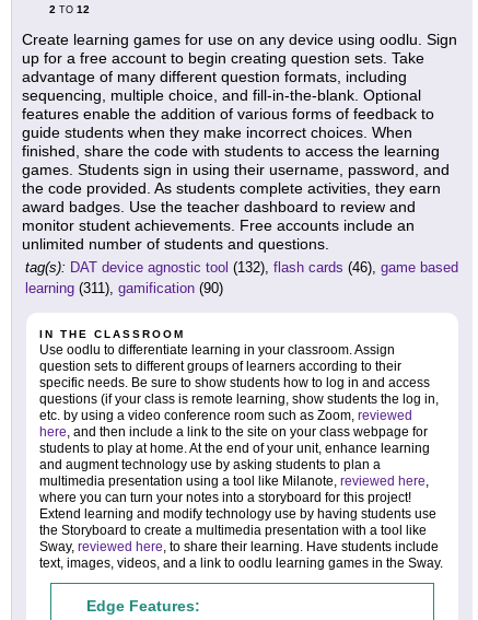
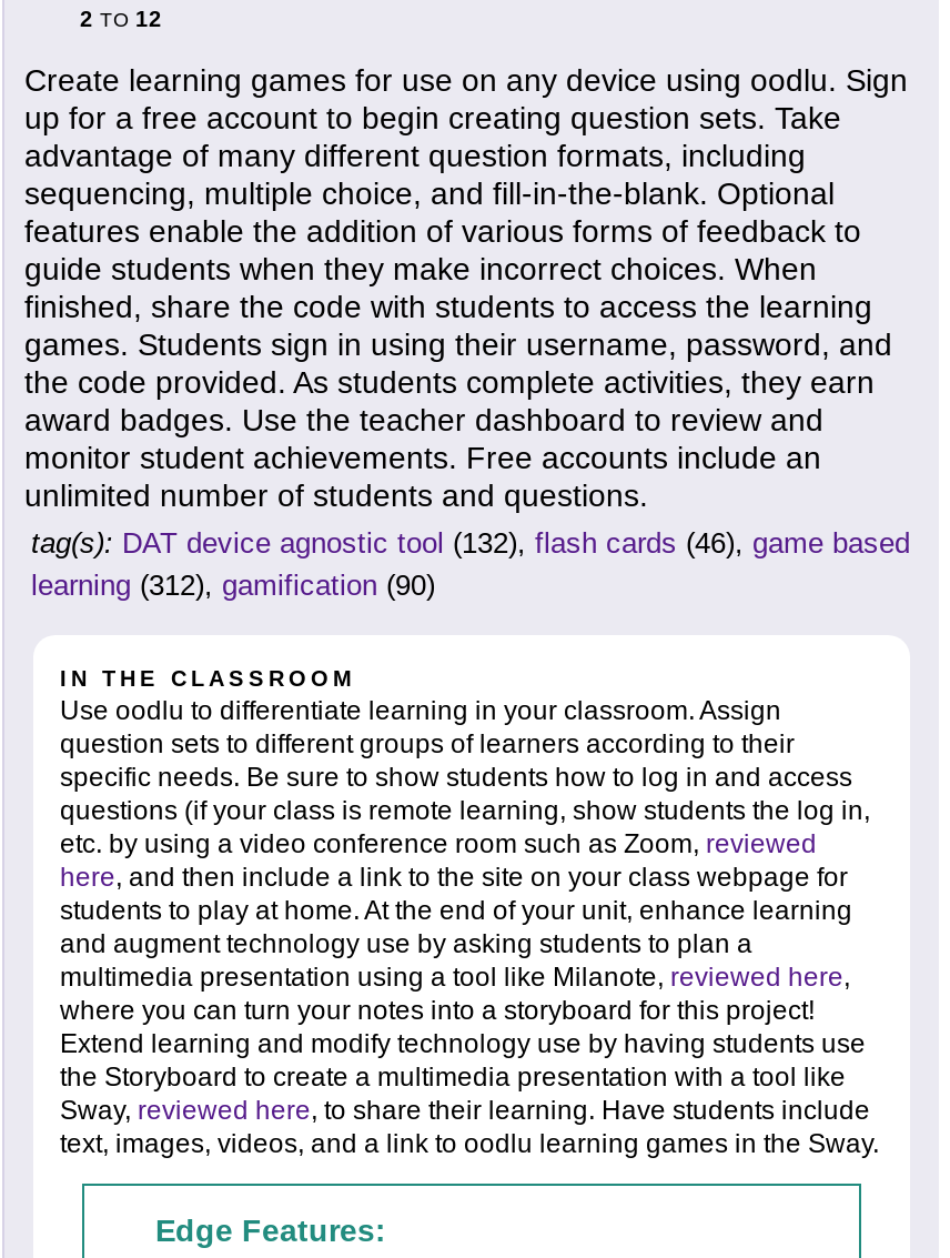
[25,280,223,296] learning (311), gamification (90) -> [31,568,435,602] learning (312), gamification (90)

